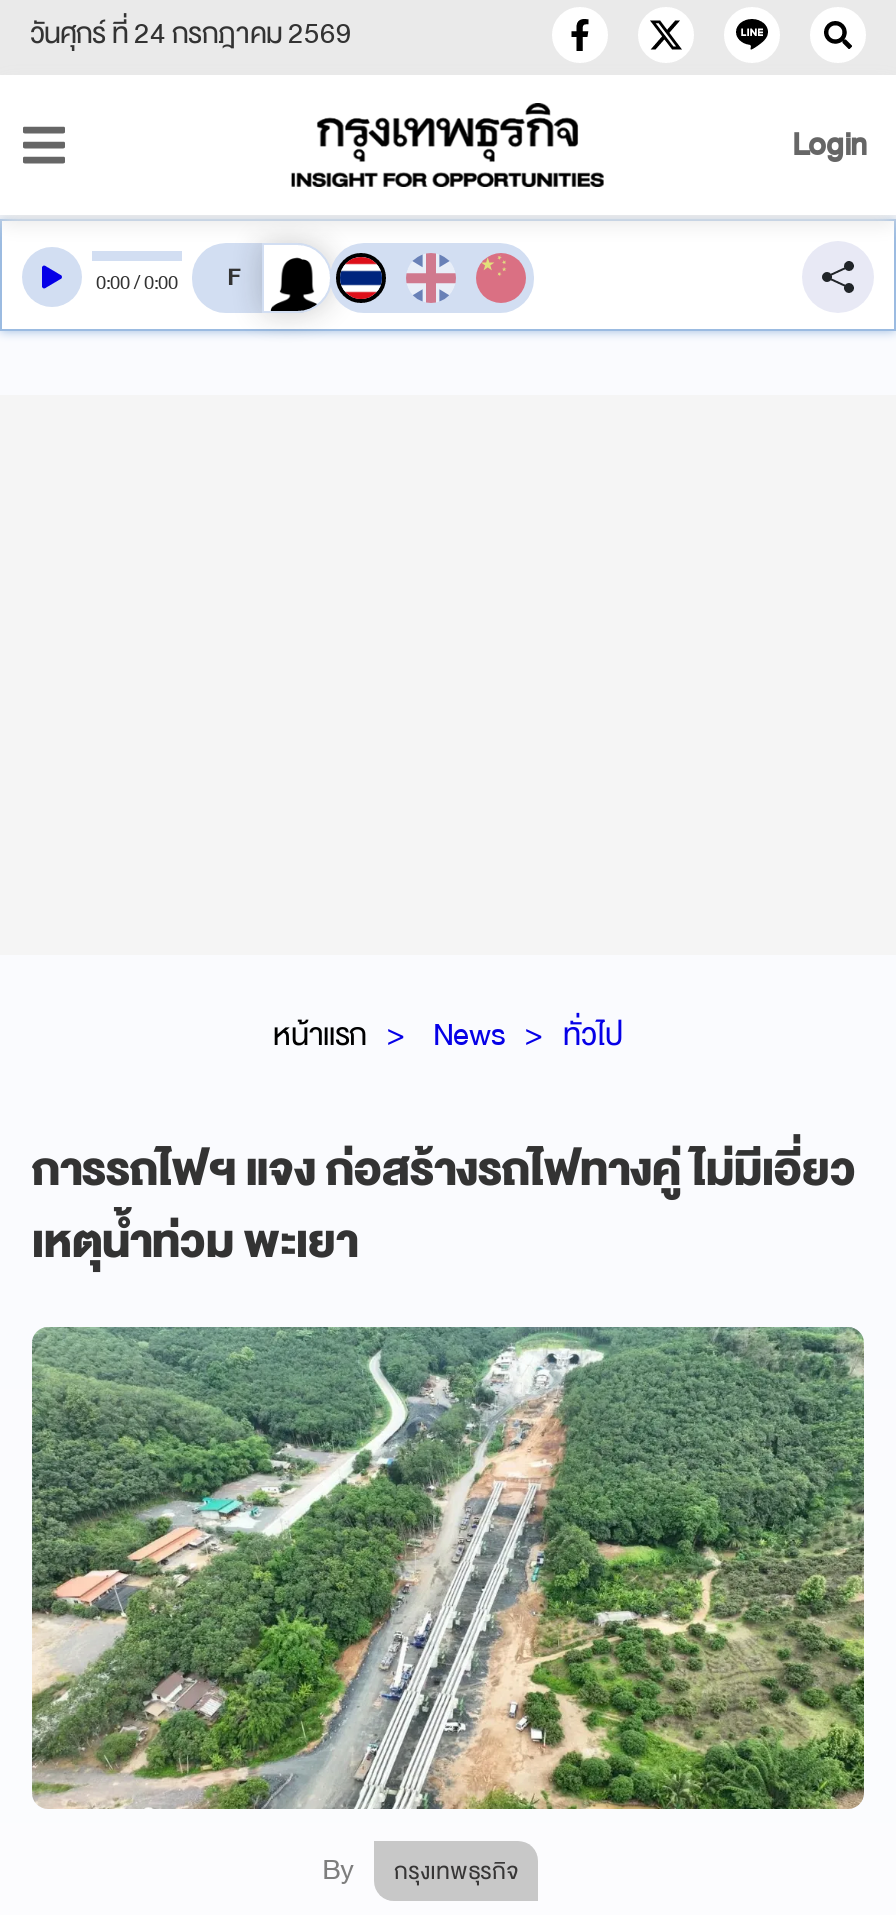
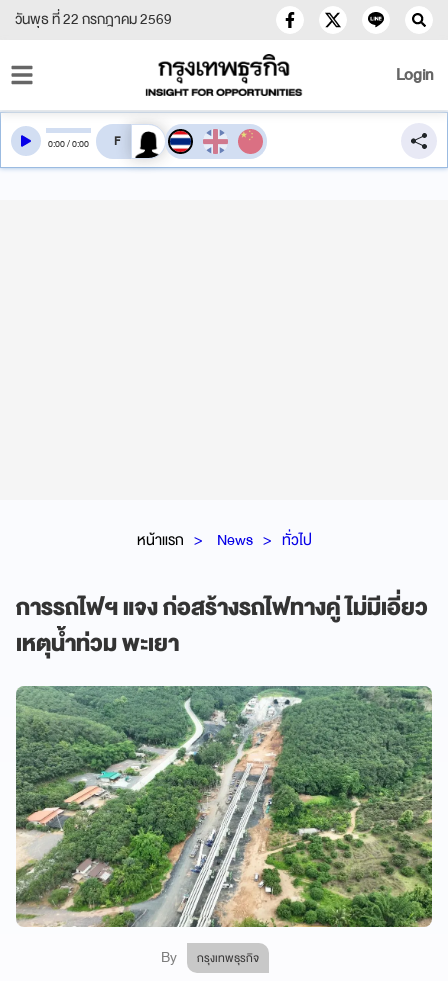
[30,9,352,59] วันศุกร์ ที่ 24 กรกฎาคม 2569 -> [15,7,172,32] วันพุธ ที่ 22 กรกฎาคม 2569

